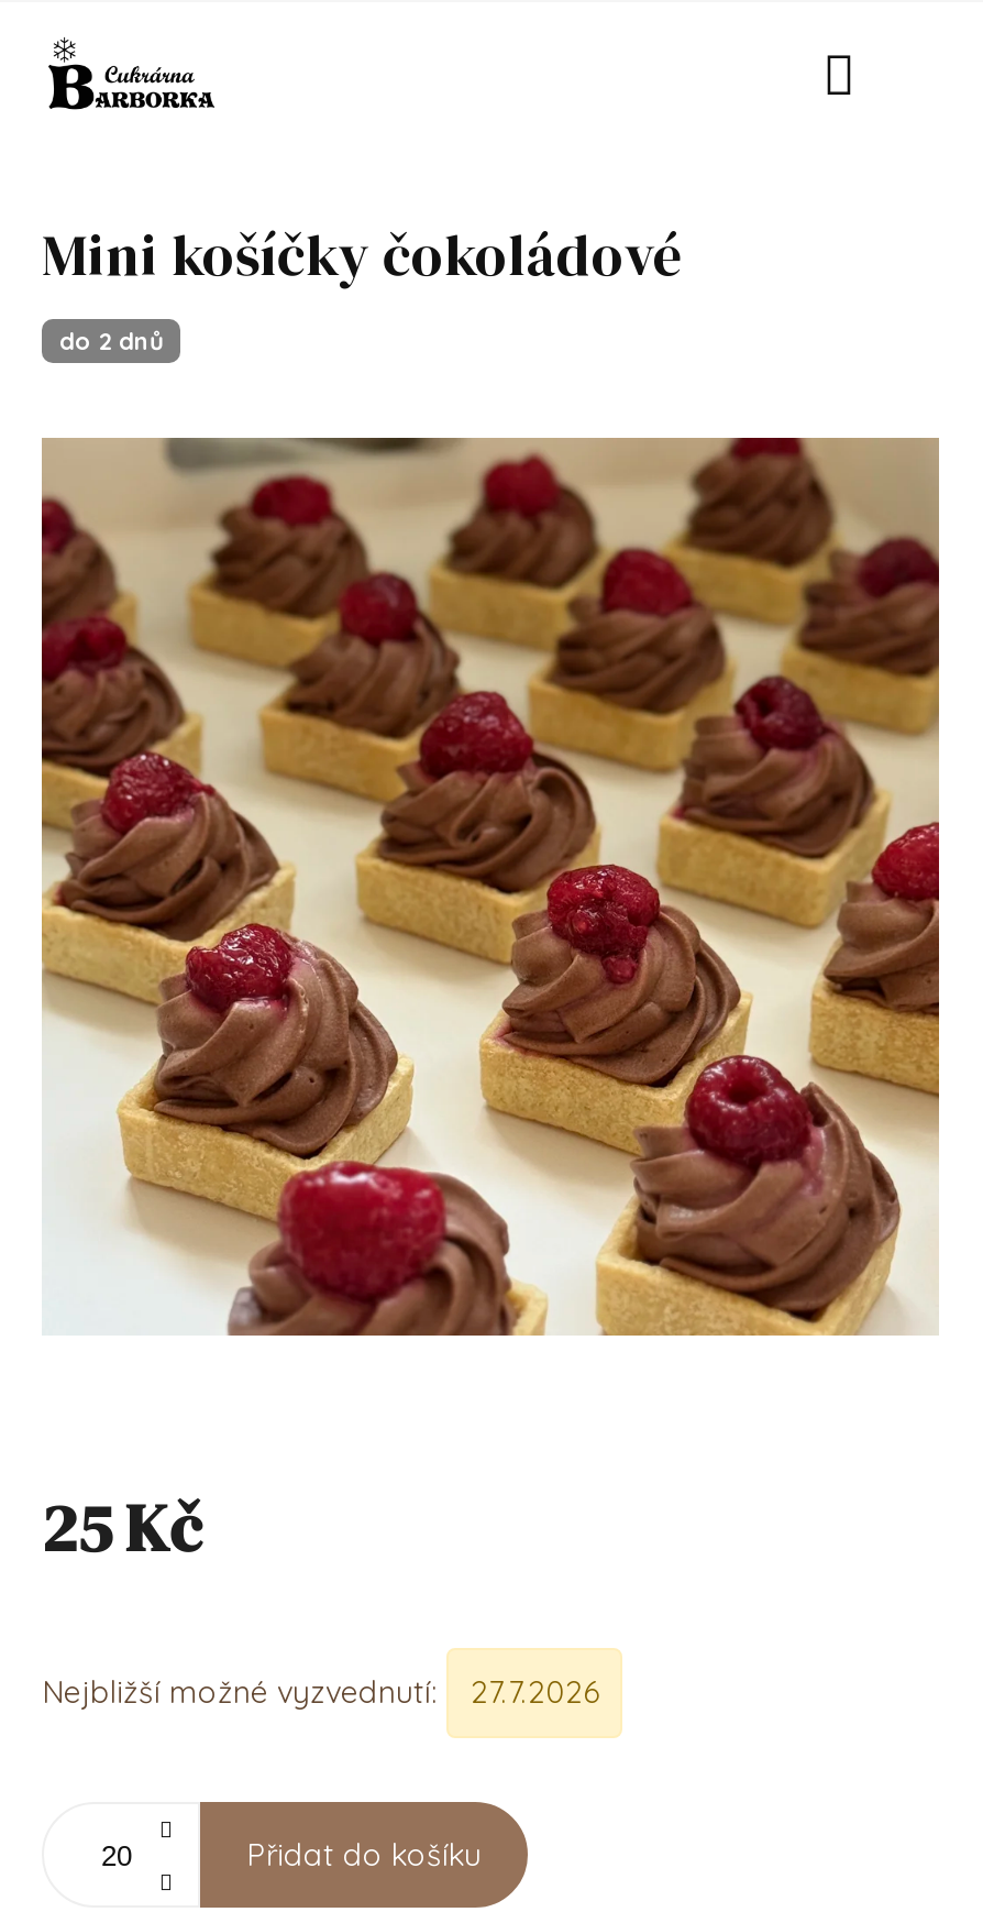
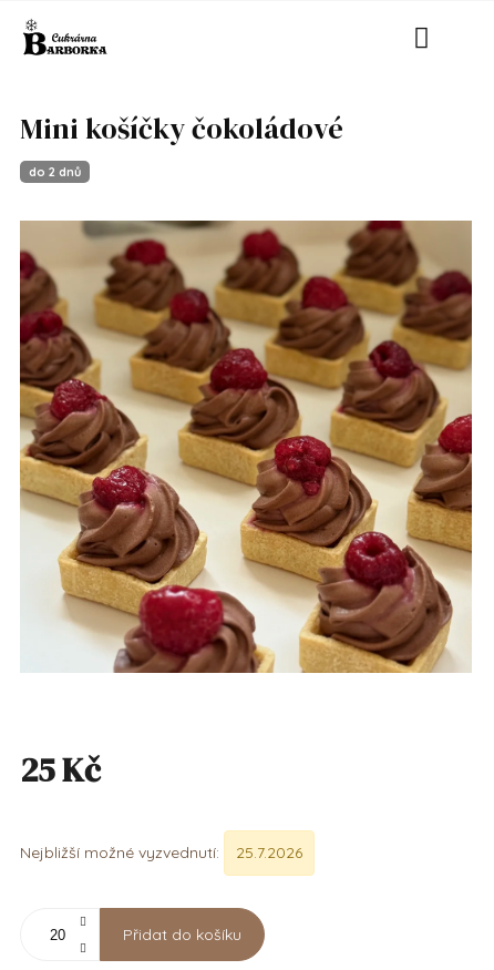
[42,1673,598,1713] Nejbližší možné vyzvednutí: 27.7.2026 -> [20,843,302,863] Nejbližší možné vyzvednutí: 25.7.2026

